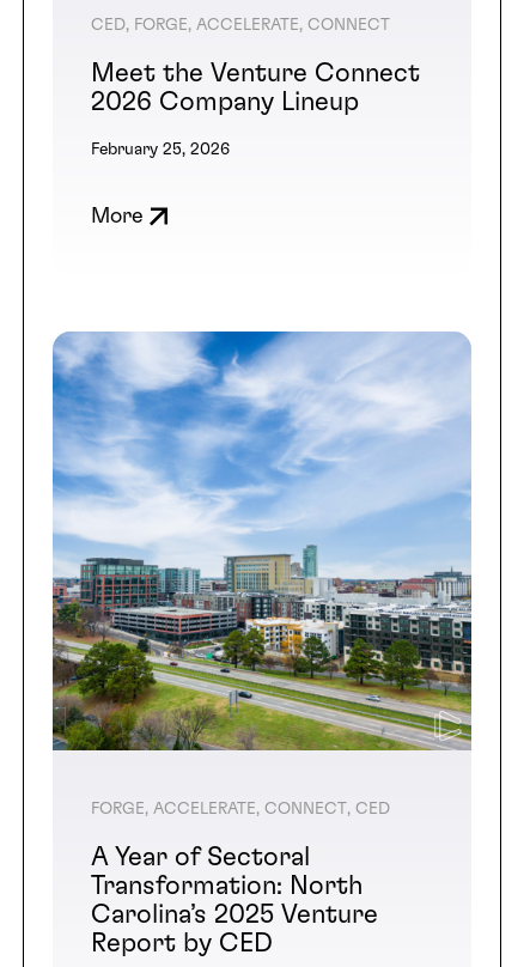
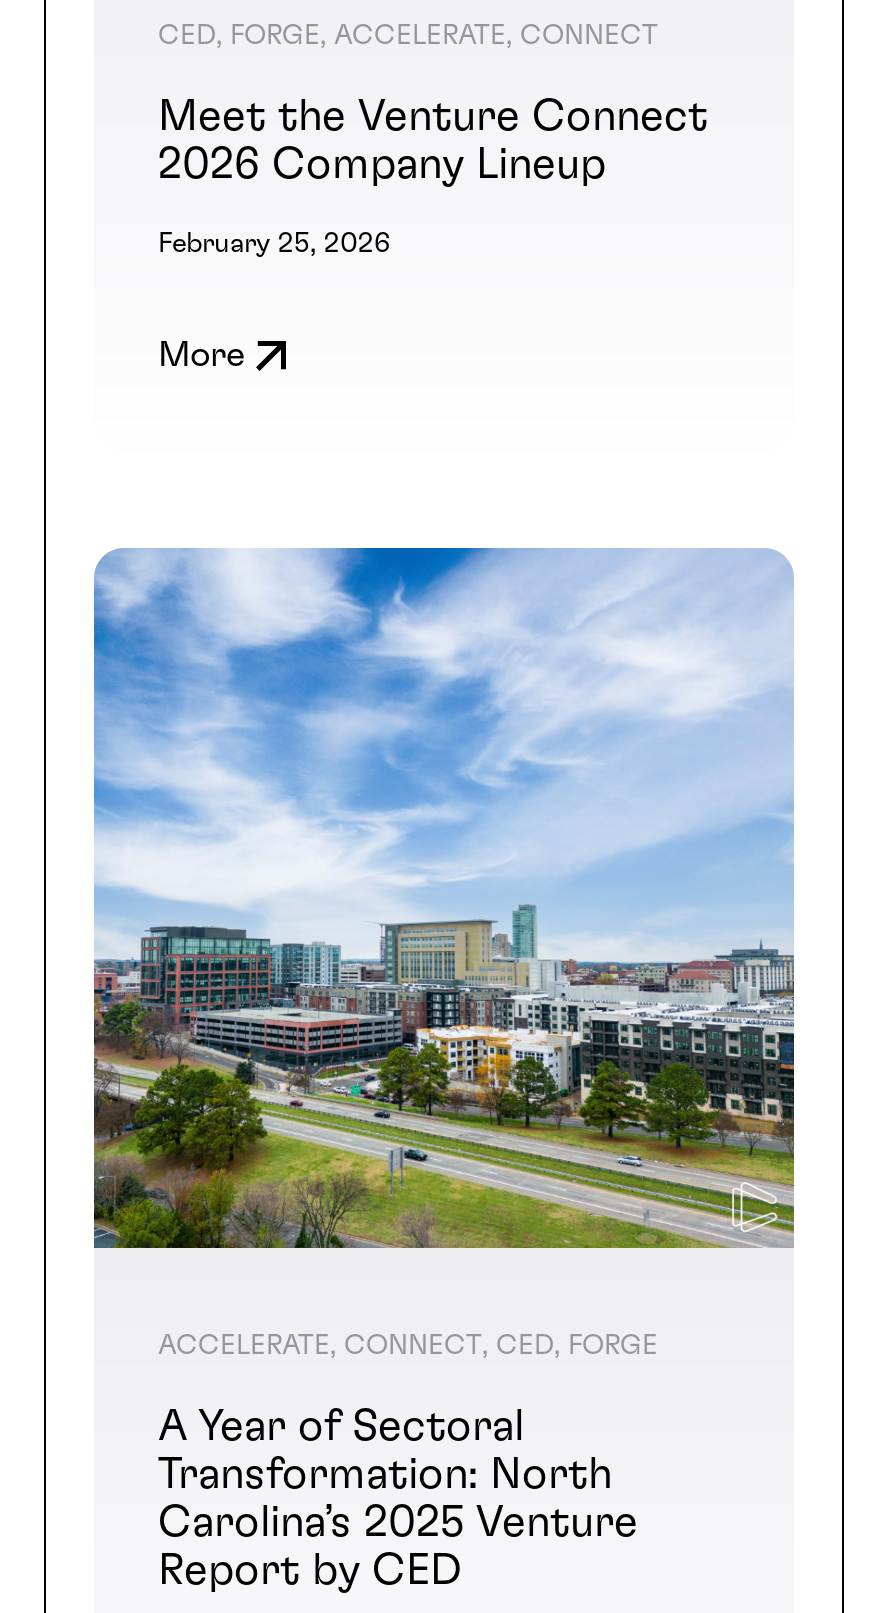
[91,801,390,818] FORGE ACCELERATE CONNECT CED -> [158,1333,658,1361] ACCELERATE CONNECT CED FORGE

